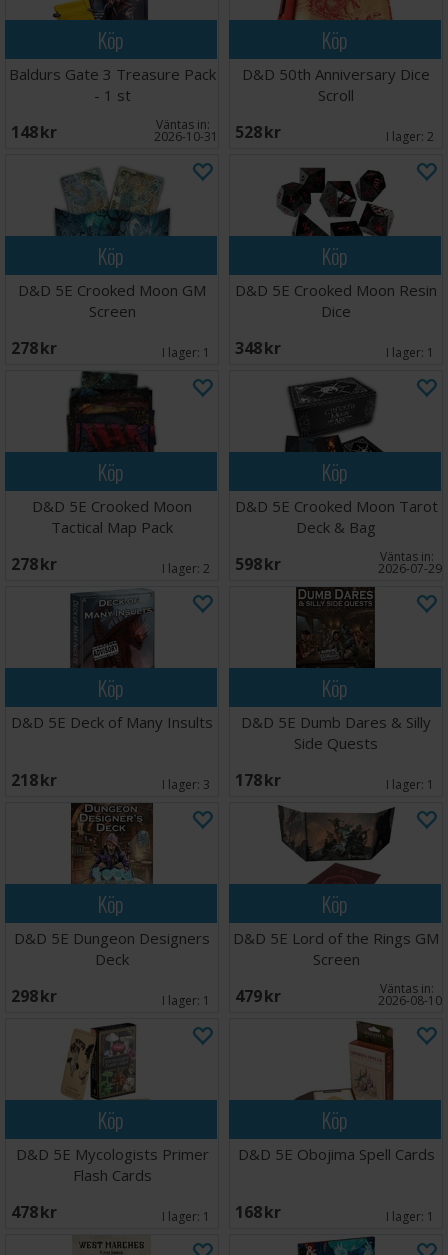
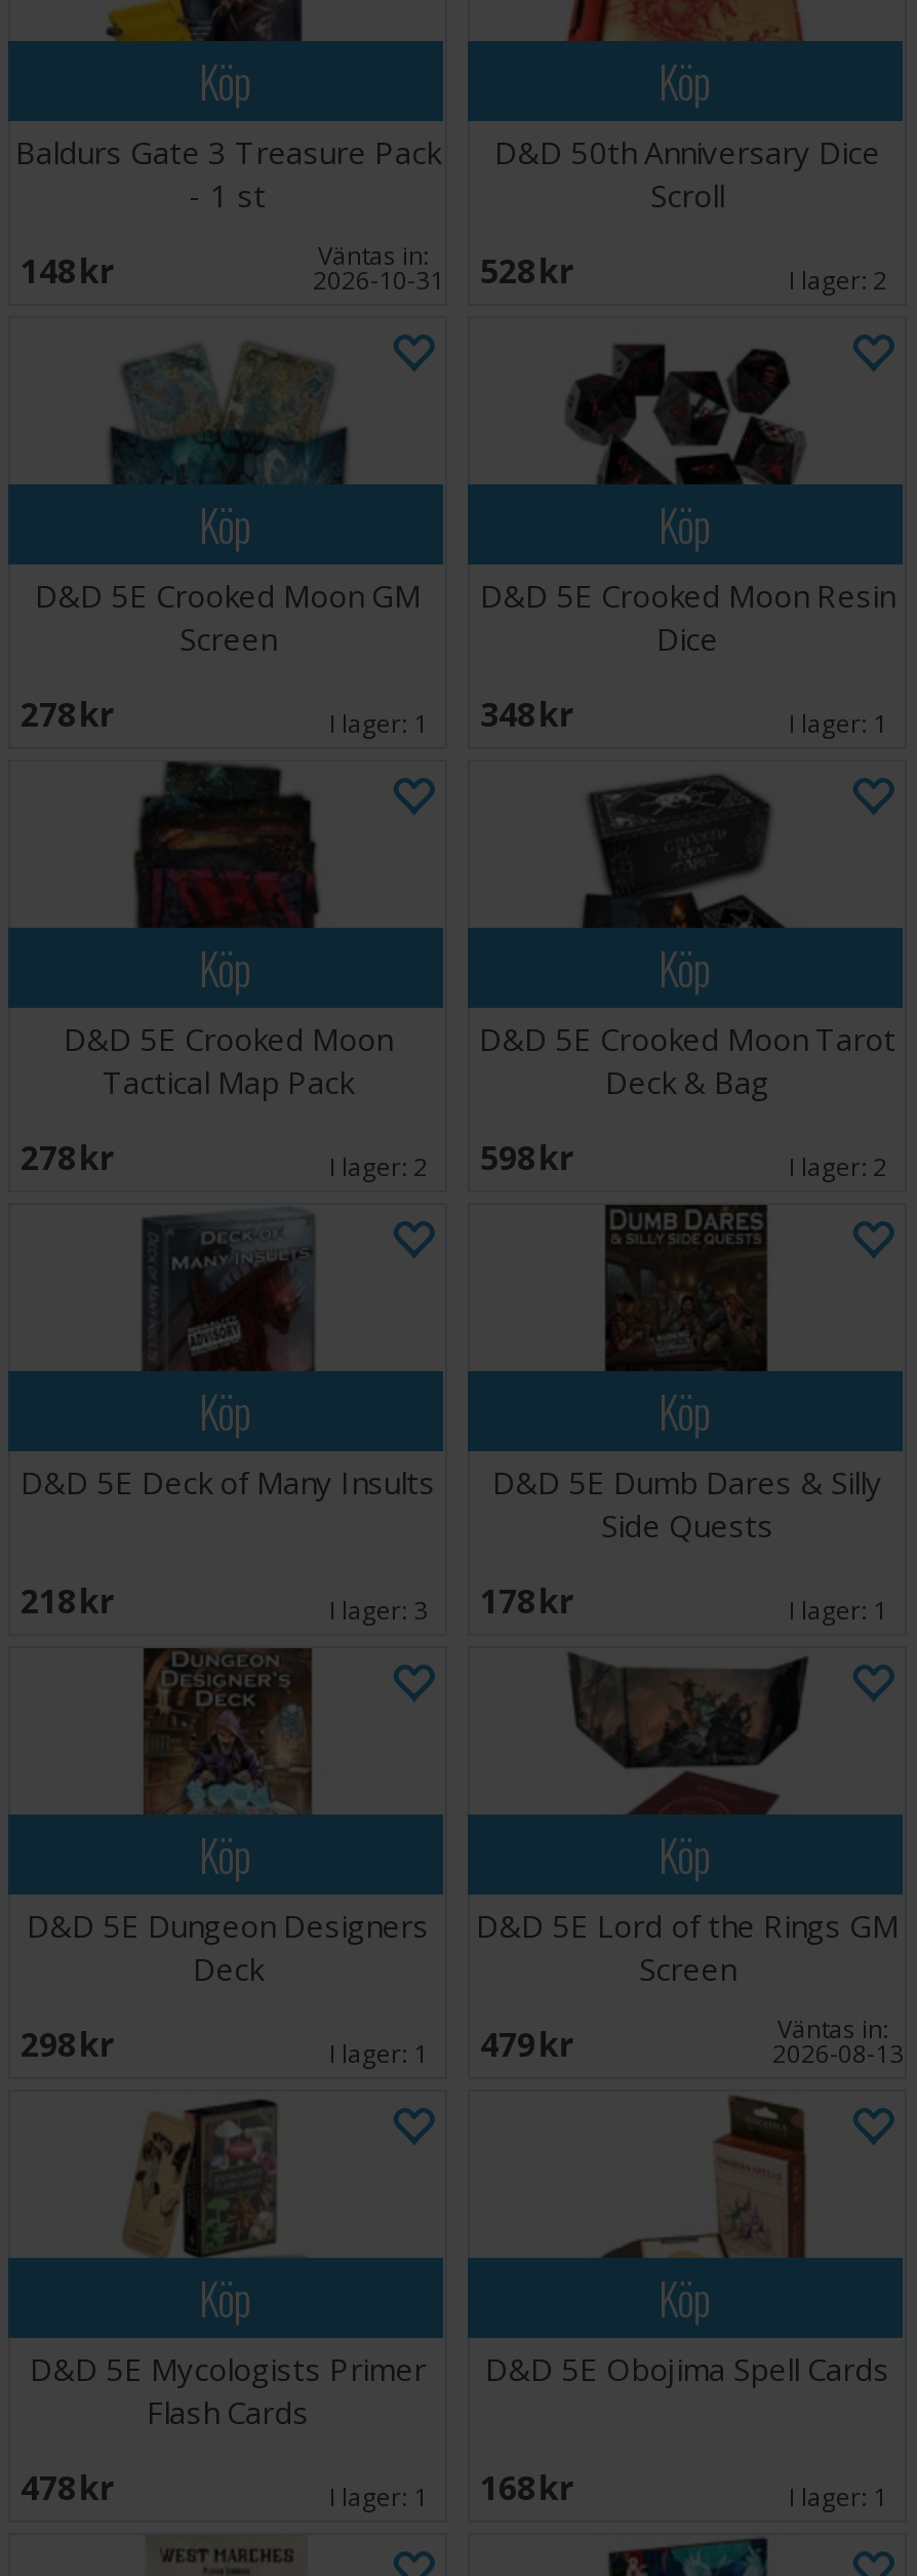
[377,548,441,577] Väntas in: | 2026-07-29 -> [789,1149,887,1184] I lager: 2
[377,992,441,1009] 2026-08-10 -> [772,2036,904,2071] 2026-08-13

